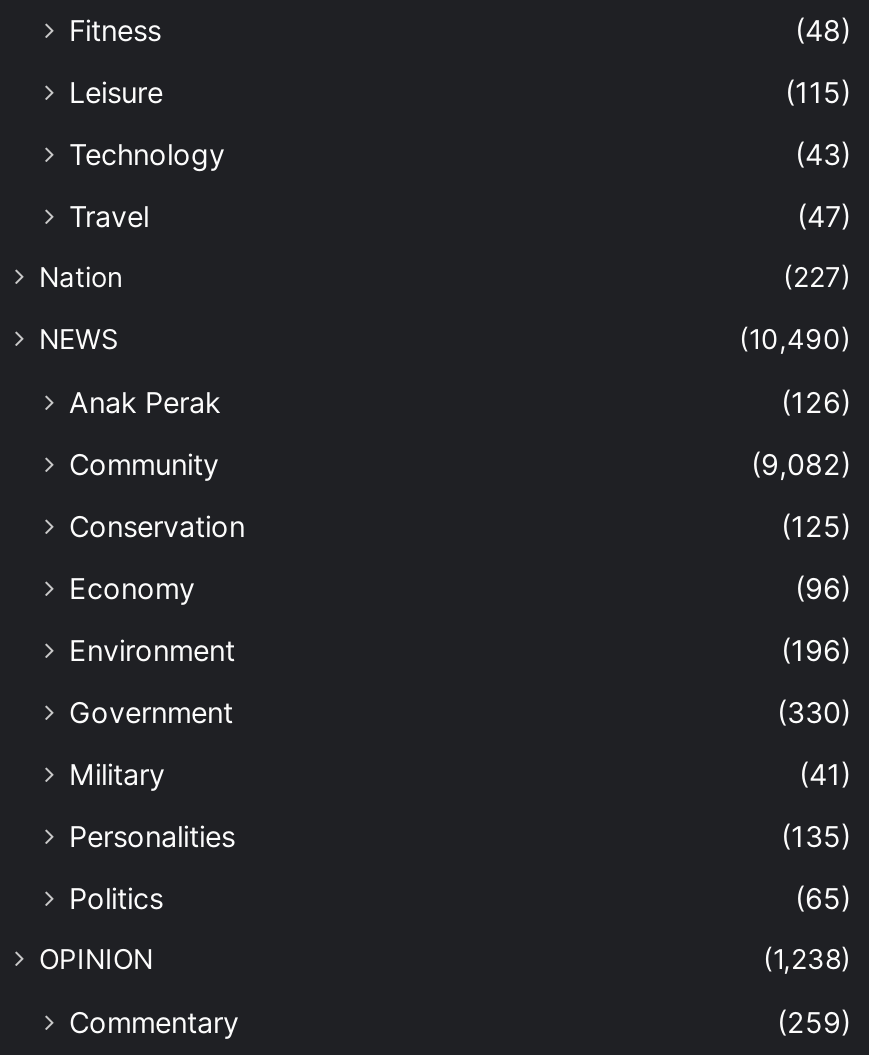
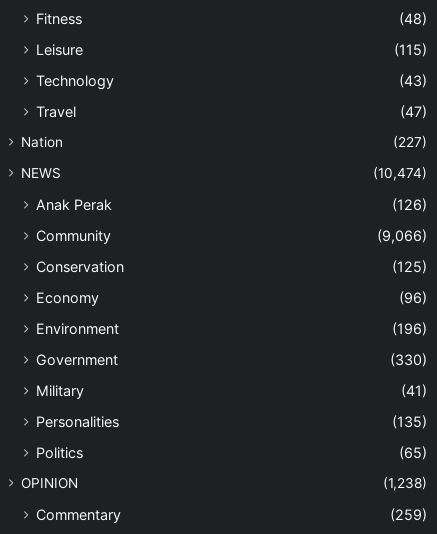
[739,323,851,355] (10,490) -> [373,165,427,181] (10,474)
[751,447,851,481] (9,082) -> [377,227,427,244] (9,066)

